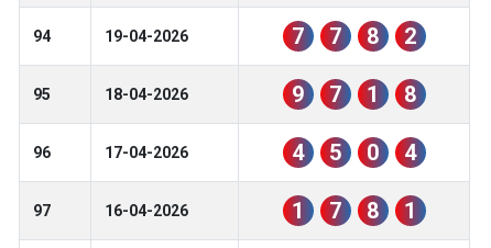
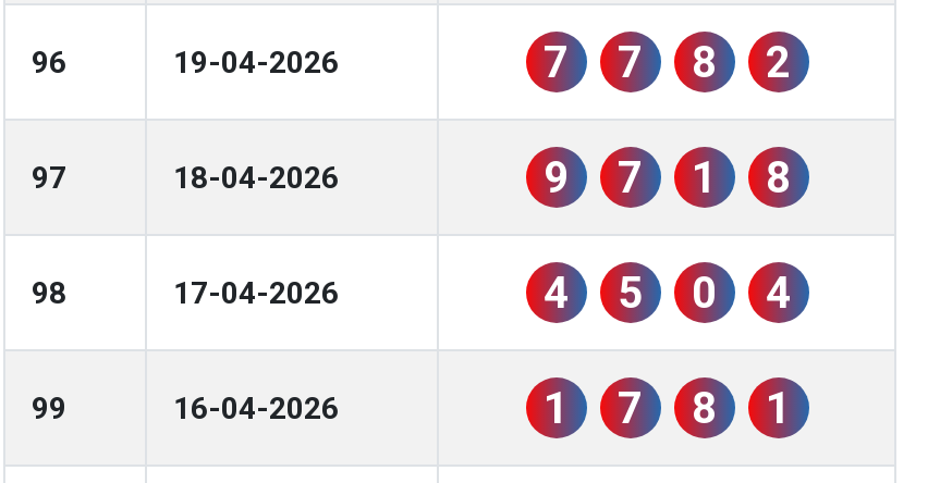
[33,27,51,45] 94 -> [32,44,66,79] 96
[33,85,51,103] 95 -> [32,159,66,194] 97
[33,143,51,161] 96 -> [32,274,66,309] 98
[33,201,51,219] 97 -> [32,390,66,424] 99

